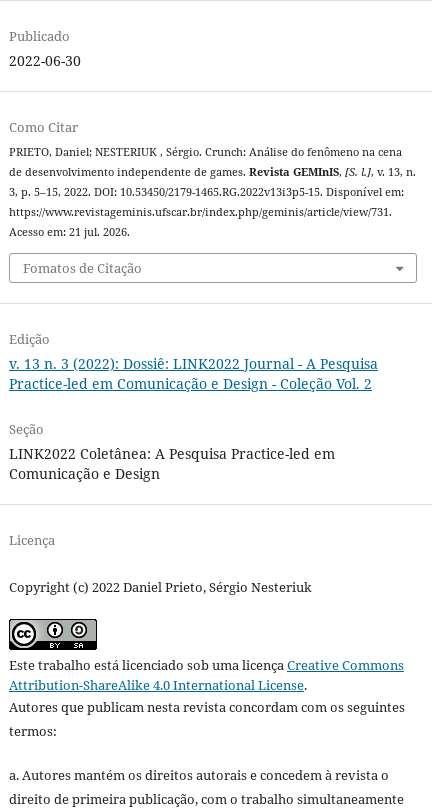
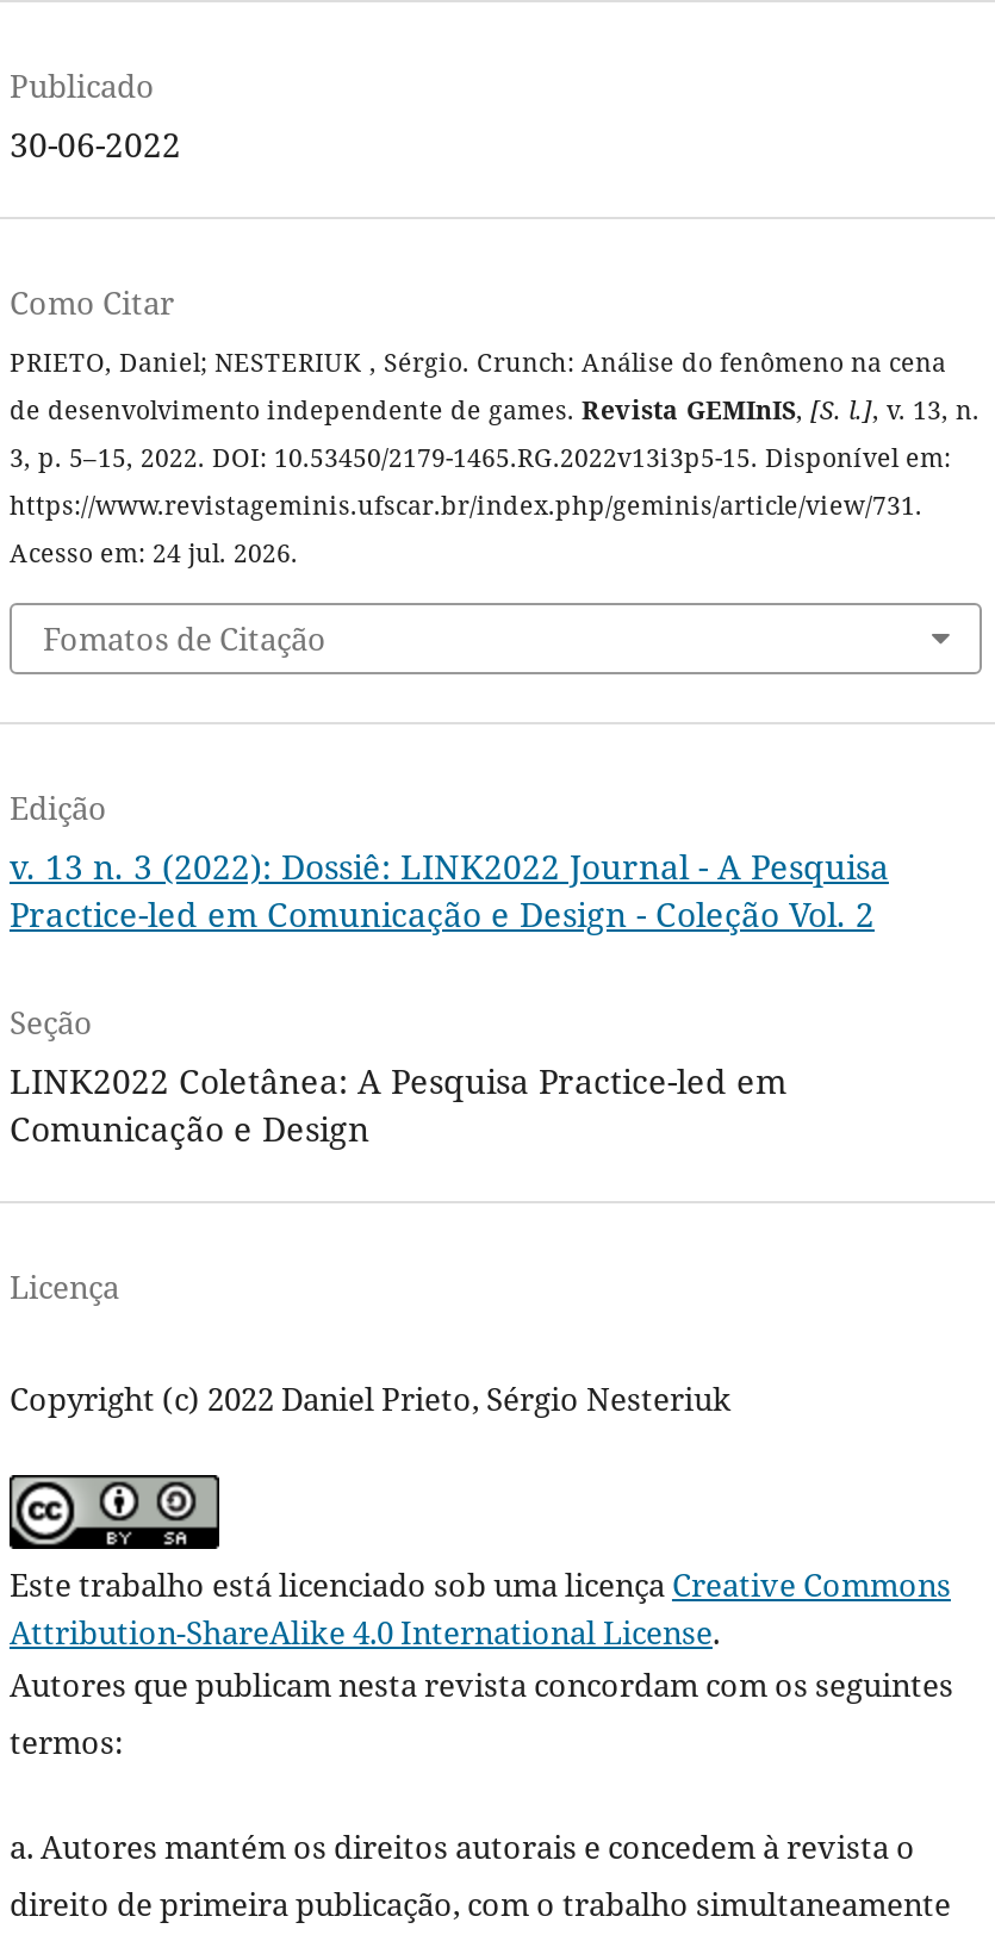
[9,51,81,70] 2022-06-30 -> [10,122,181,167] 30-06-2022
[9,225,130,239] Acesso em: 21 jul. 2026. -> [10,537,298,570] Acesso em: 24 jul. 2026.

